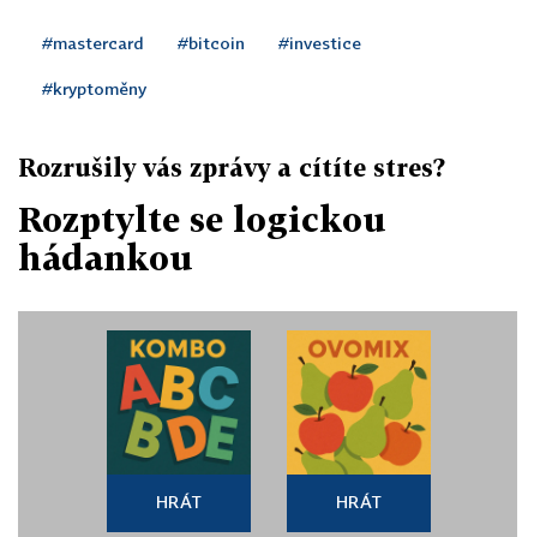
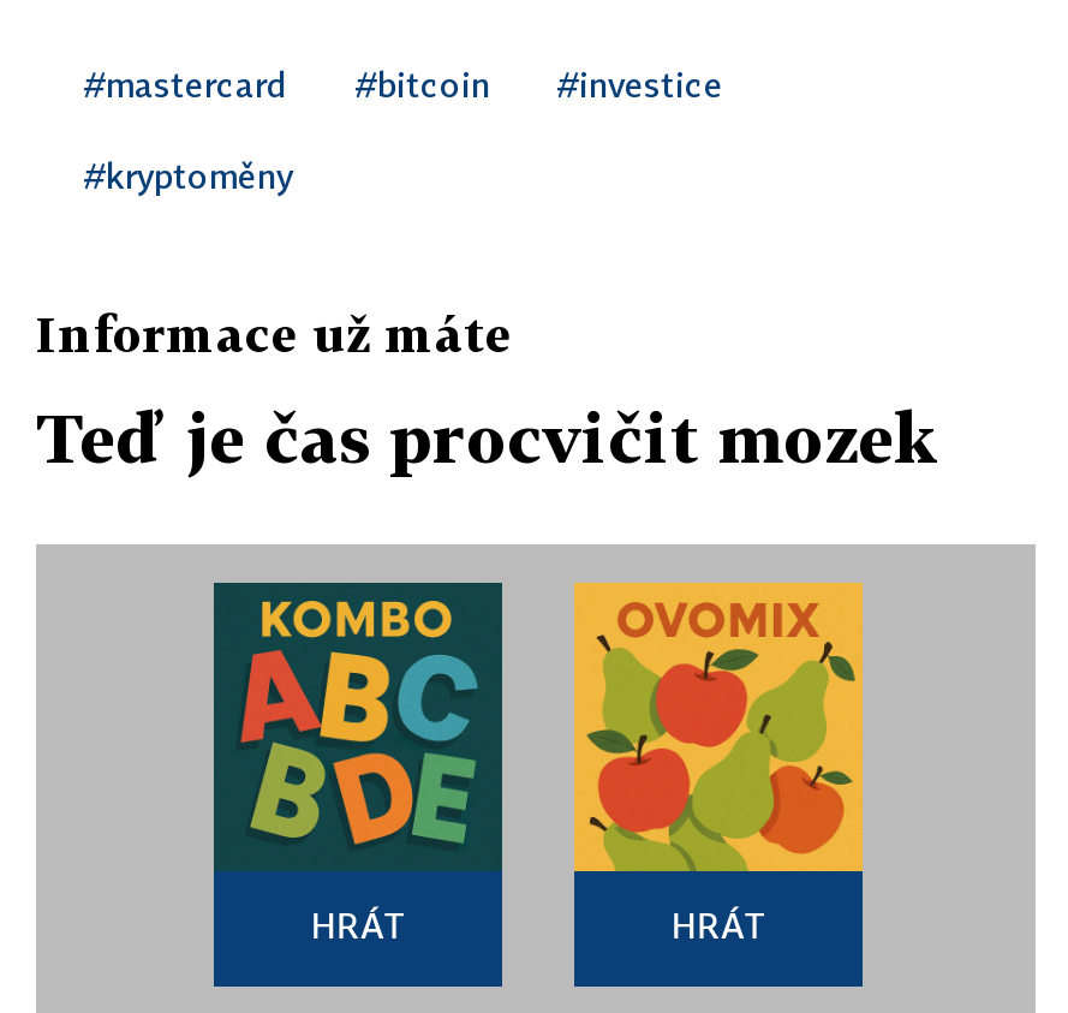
[18,153,445,181] Rozrušily vás zprávy a cítíte stres? -> [36,304,512,362] Informace už máte
[18,199,386,278] Rozptylte se logickou | hádankou -> [36,398,939,477] Teď je čas procvičit mozek

